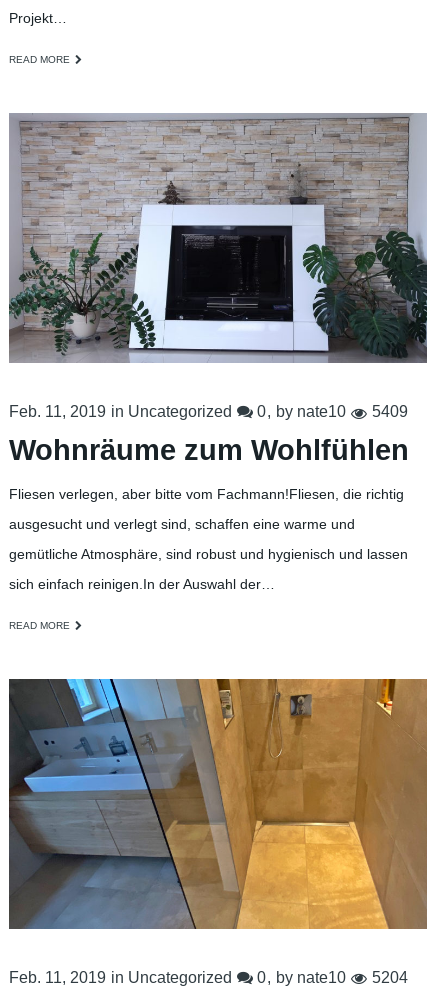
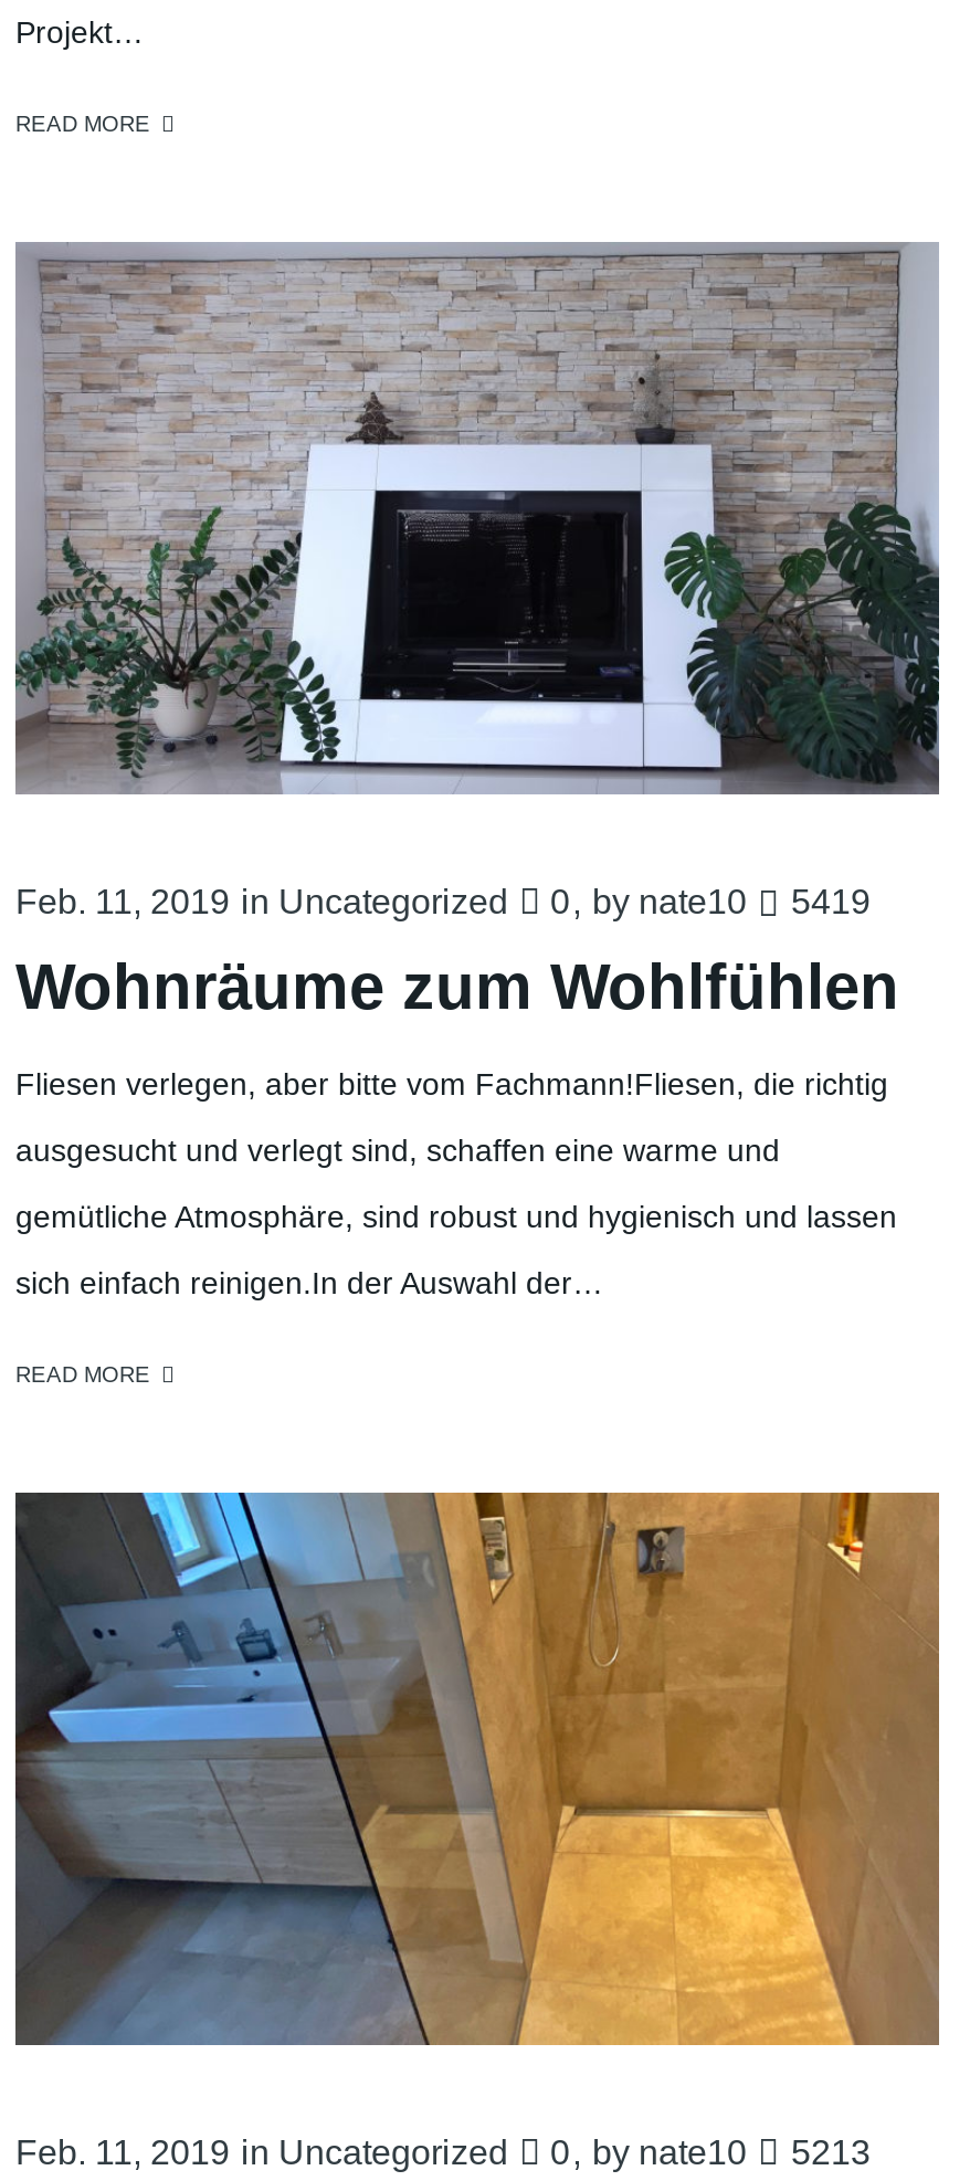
[9,403,408,420] Feb. 11, 2019 in Uncategorized 0 by nate10 5409 -> [15,883,871,921] Feb. 11, 2019 in Uncategorized 0 by nate10 5419
[9,969,408,986] Feb. 11, 2019 in Uncategorized 0 by nate10 5204 -> [15,2133,871,2170] Feb. 11, 2019 in Uncategorized 0 by nate10 5213

